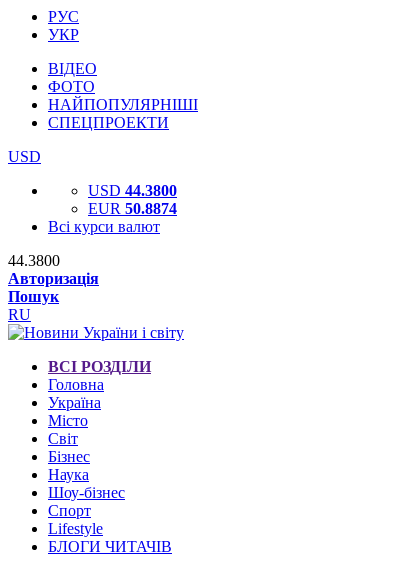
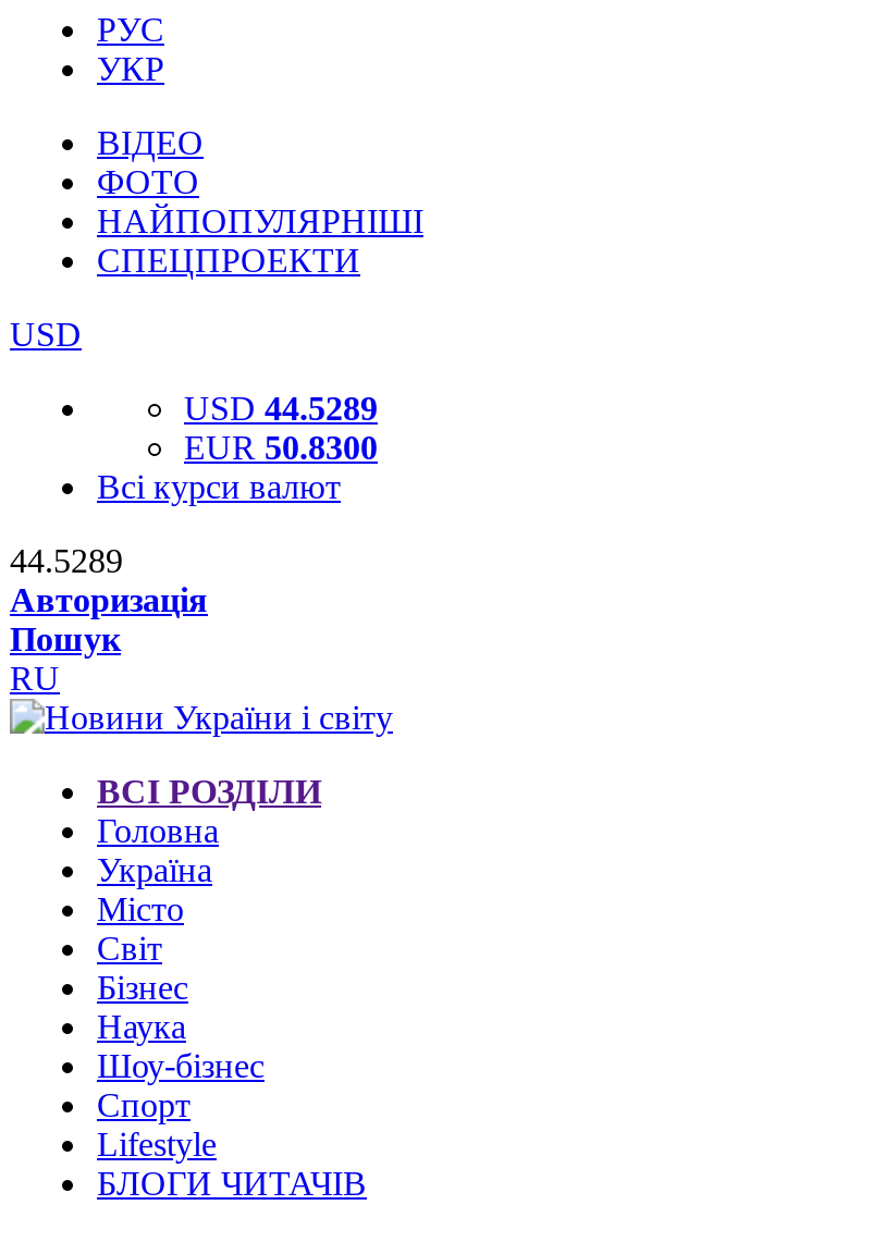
[88,182,177,199] USD 44.3800 -> [184,390,378,427] USD 44.5289
[88,200,177,217] EUR 50.8874 -> [184,429,378,466] EUR 50.8300
[8,252,60,269] 44.3800 -> [10,542,123,579] 44.5289

